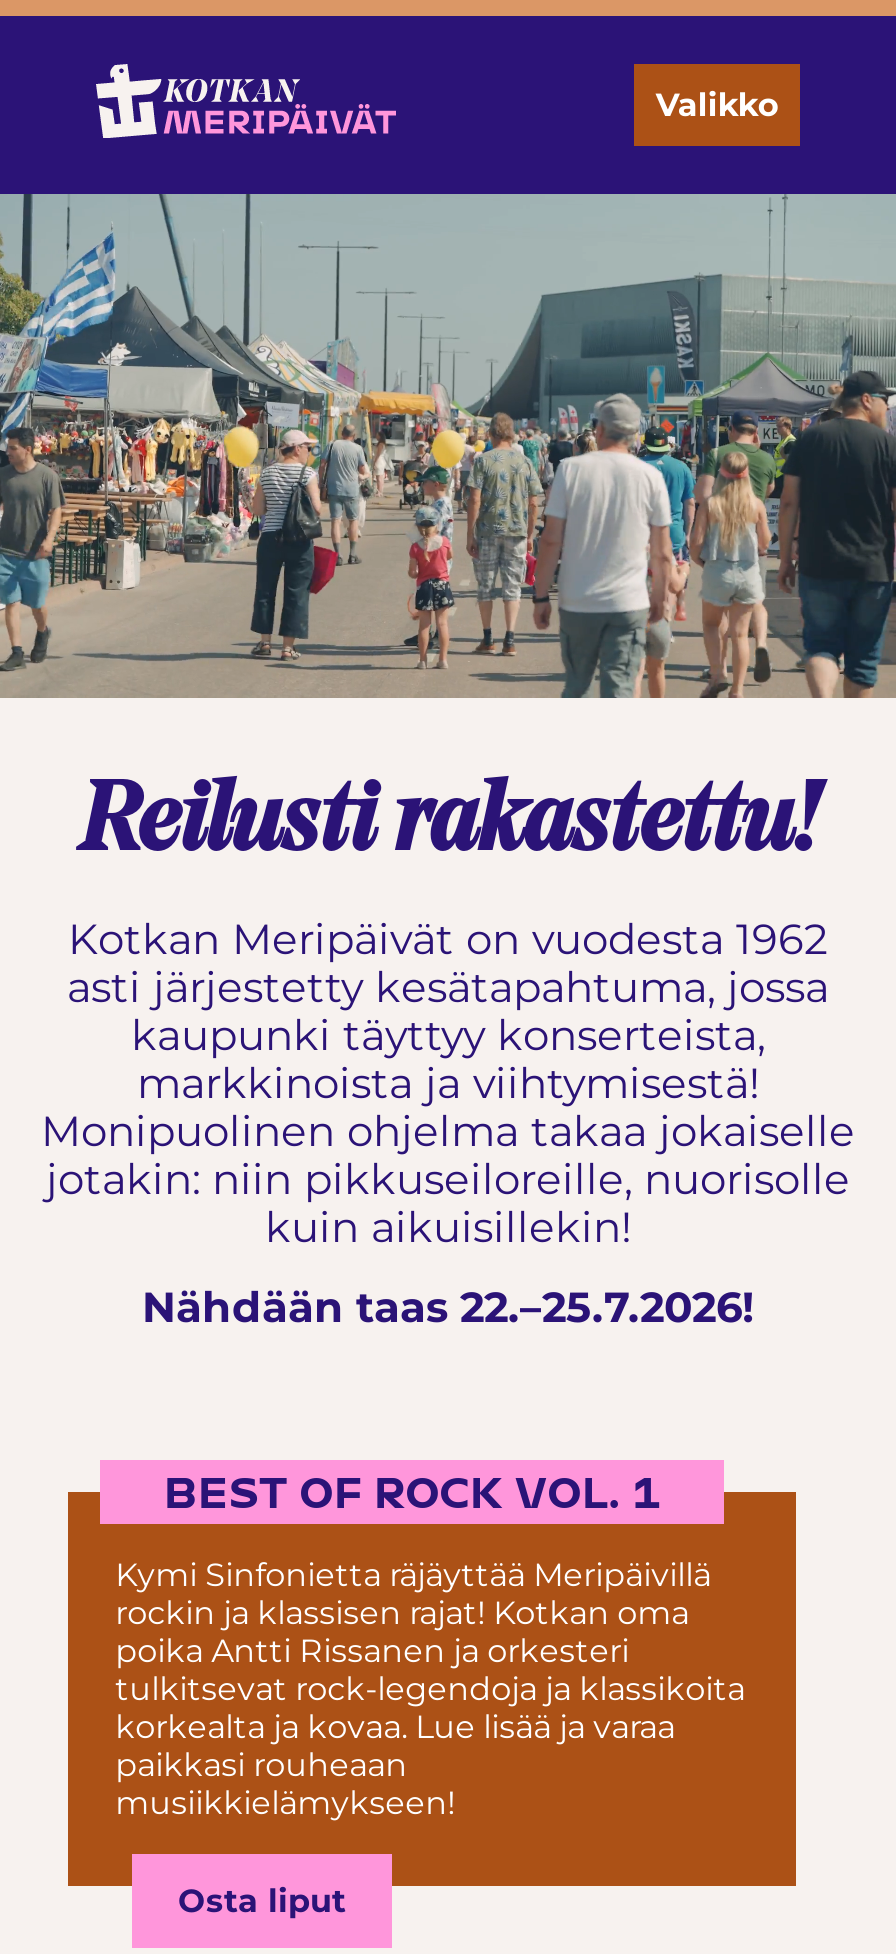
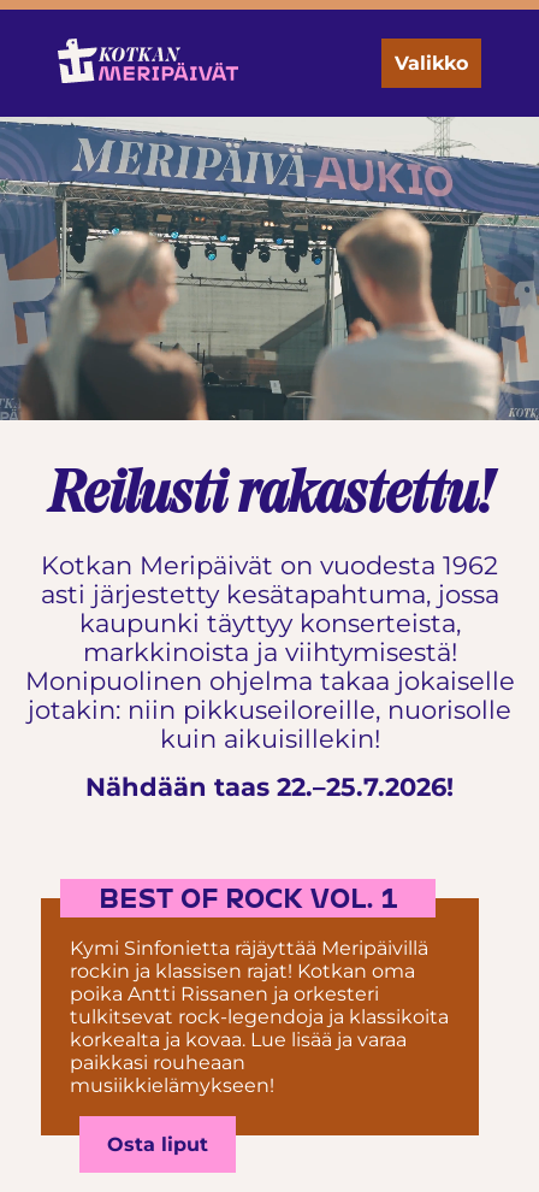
[6,194,890,700] [image] -> [4,116,535,421] [image]

